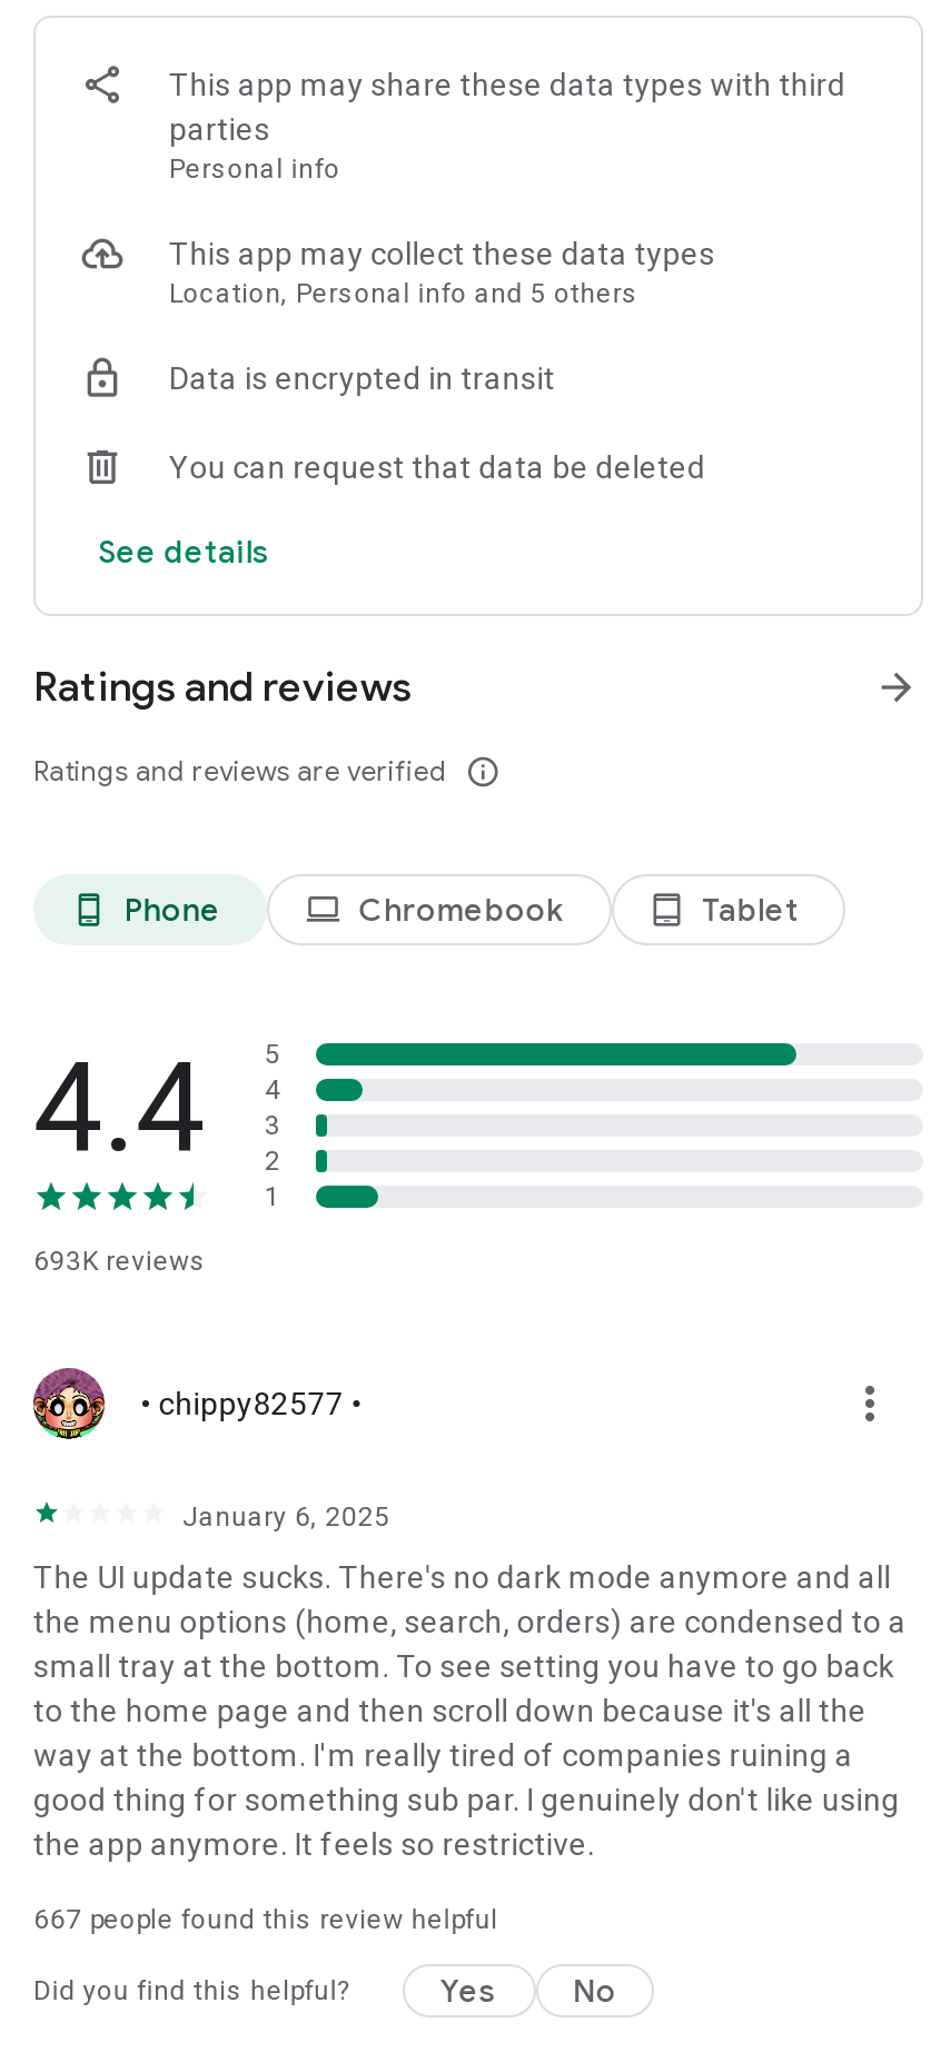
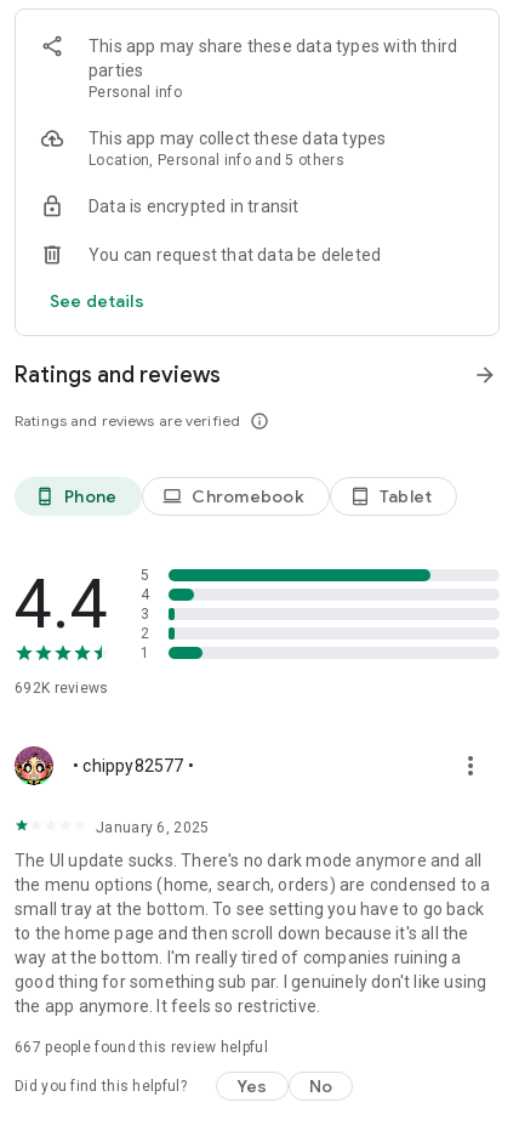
[33,1246,206,1277] 693K reviews -> [15,680,109,697] 692K reviews

